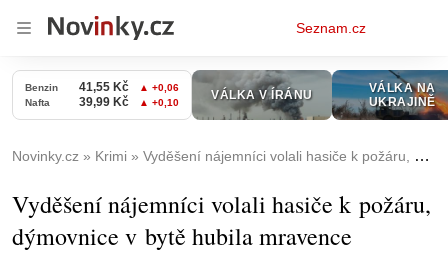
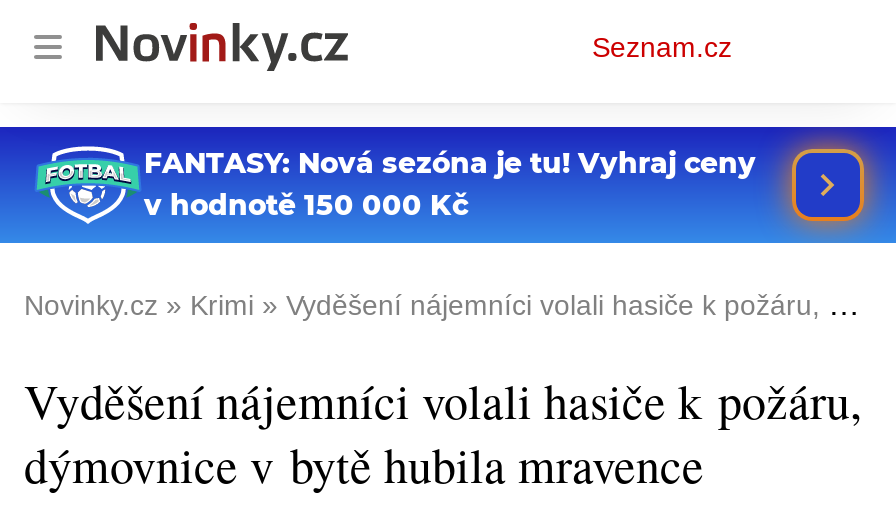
[3,68,445,125] [image] -> [6,125,890,245] [image]

